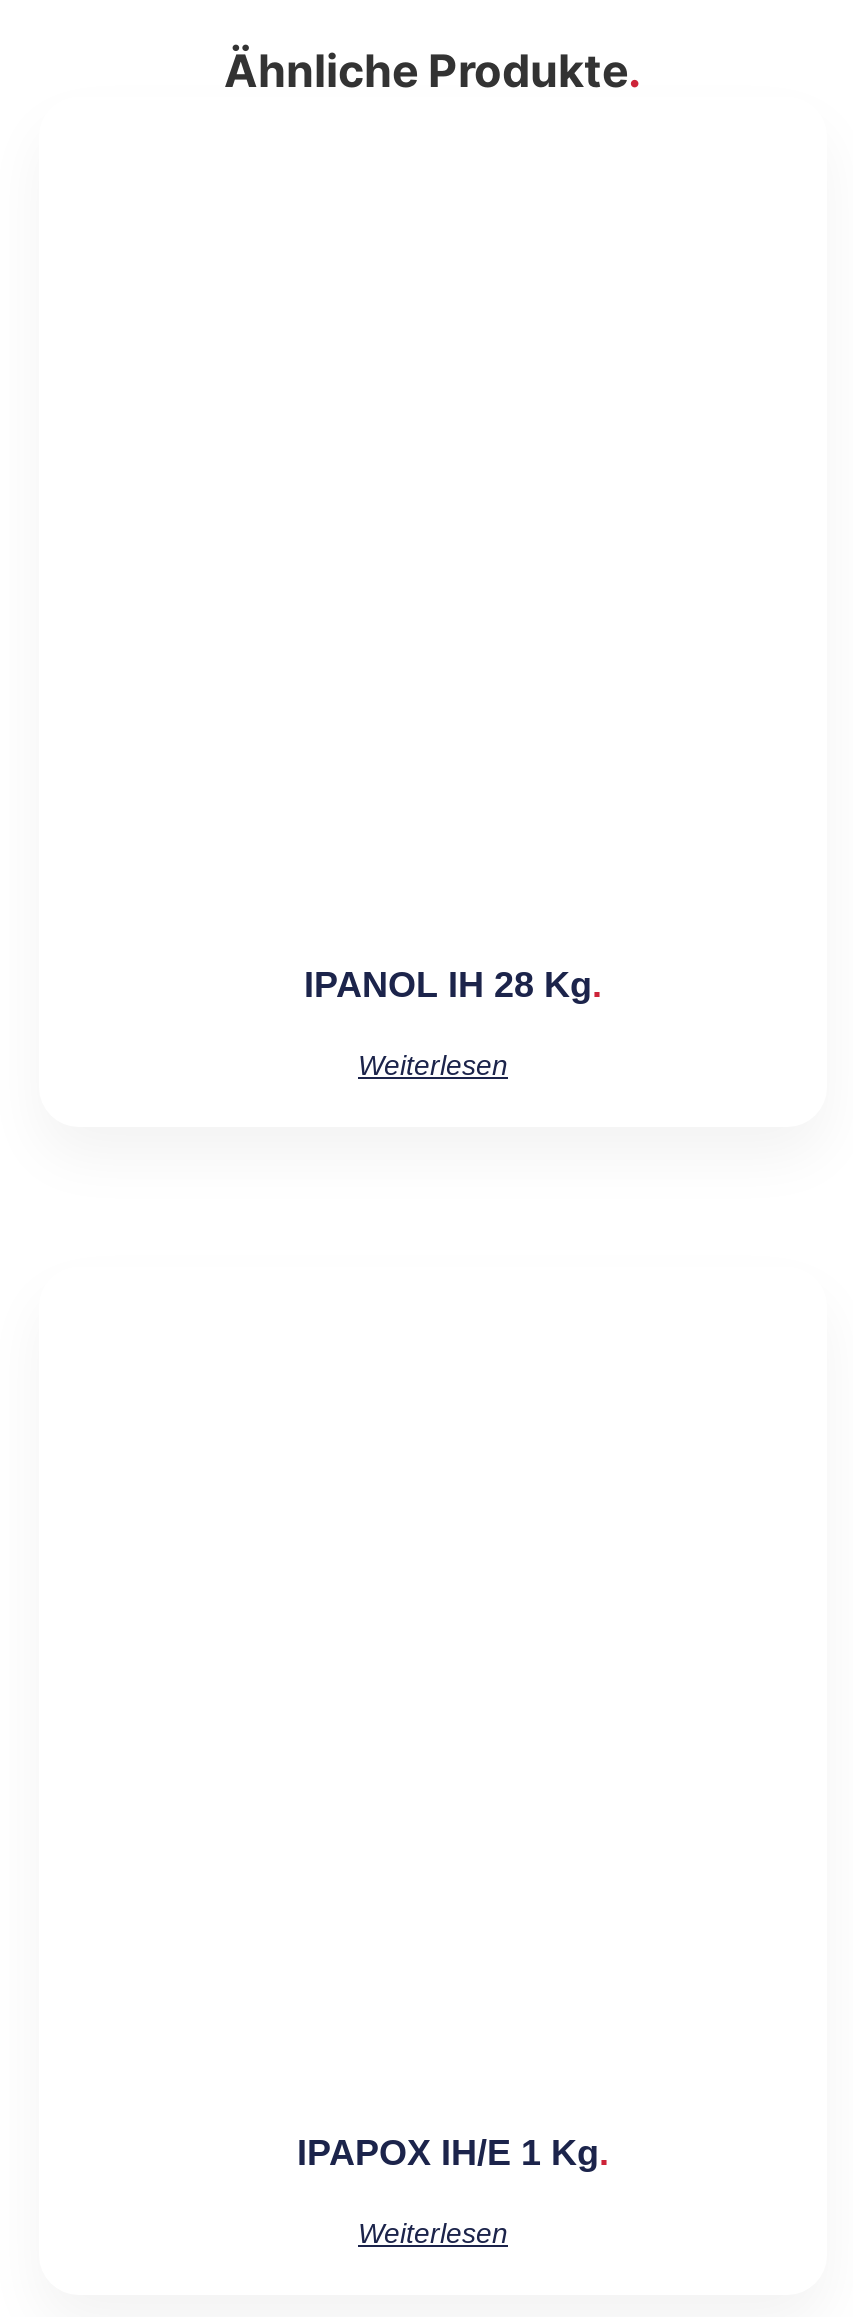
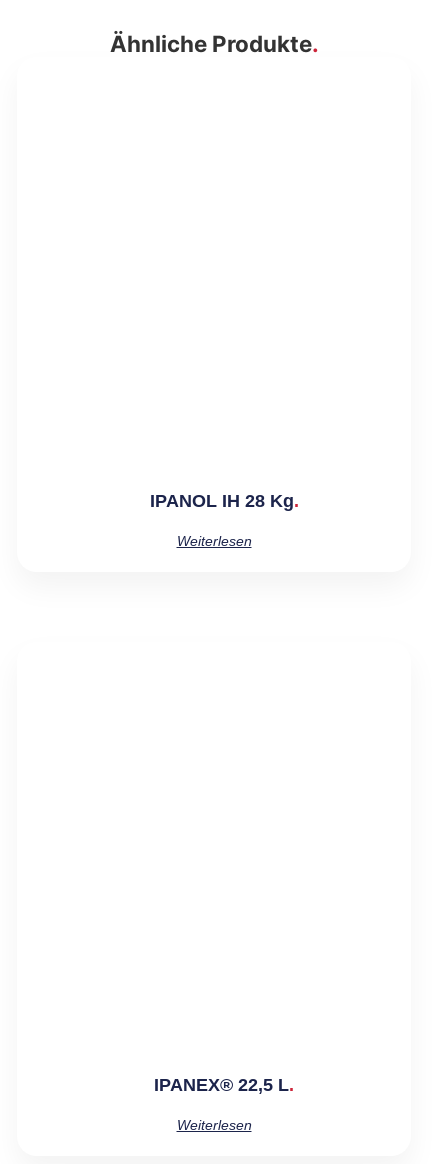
[297,2133,599,2173] IPAPOX IH/E 1 Kg -> [154,1075,289,1095] IPANEX® 22,5 L

